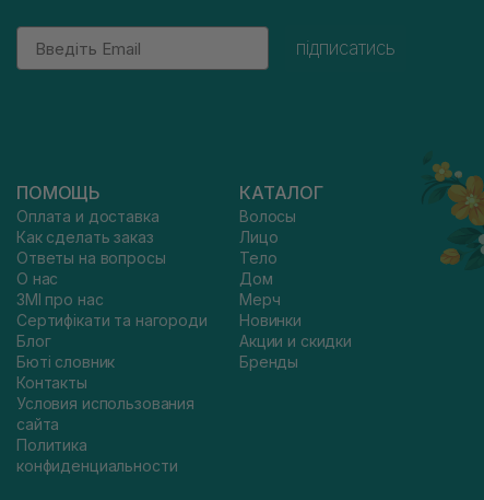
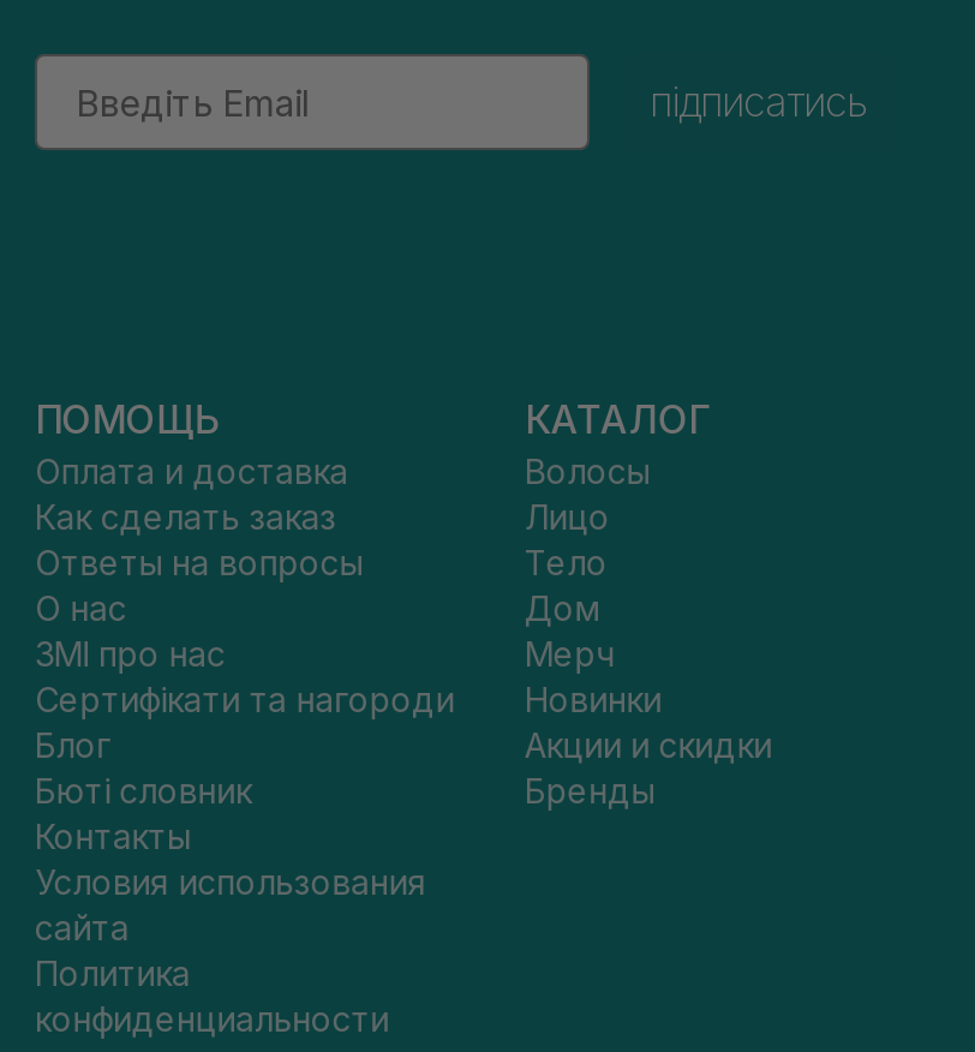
[423,158,481,269] [image] -> none

